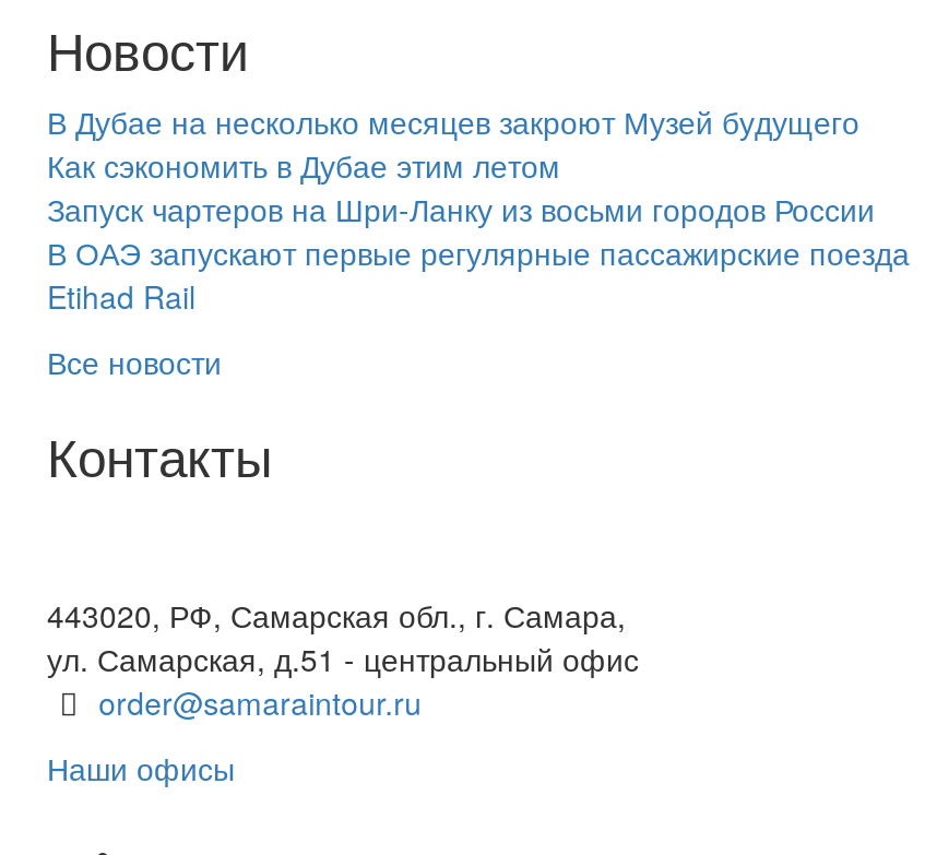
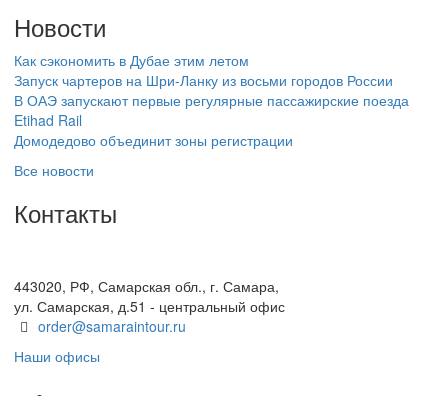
[47,99,859,143] В Дубае на несколько месяцев закроют Музей будущего -> none
moved [47,143,910,318] -> [14,50,409,130]: Как сэкономить в Дубае этим летом | Запуск чартеров на Шри-Ланку из восьми городов России | В ОАЭ запускают первые регулярные пассажирские поезда | Etihad Rail
none -> [14,130,293,150] Домодедово объединит зоны регистрации

